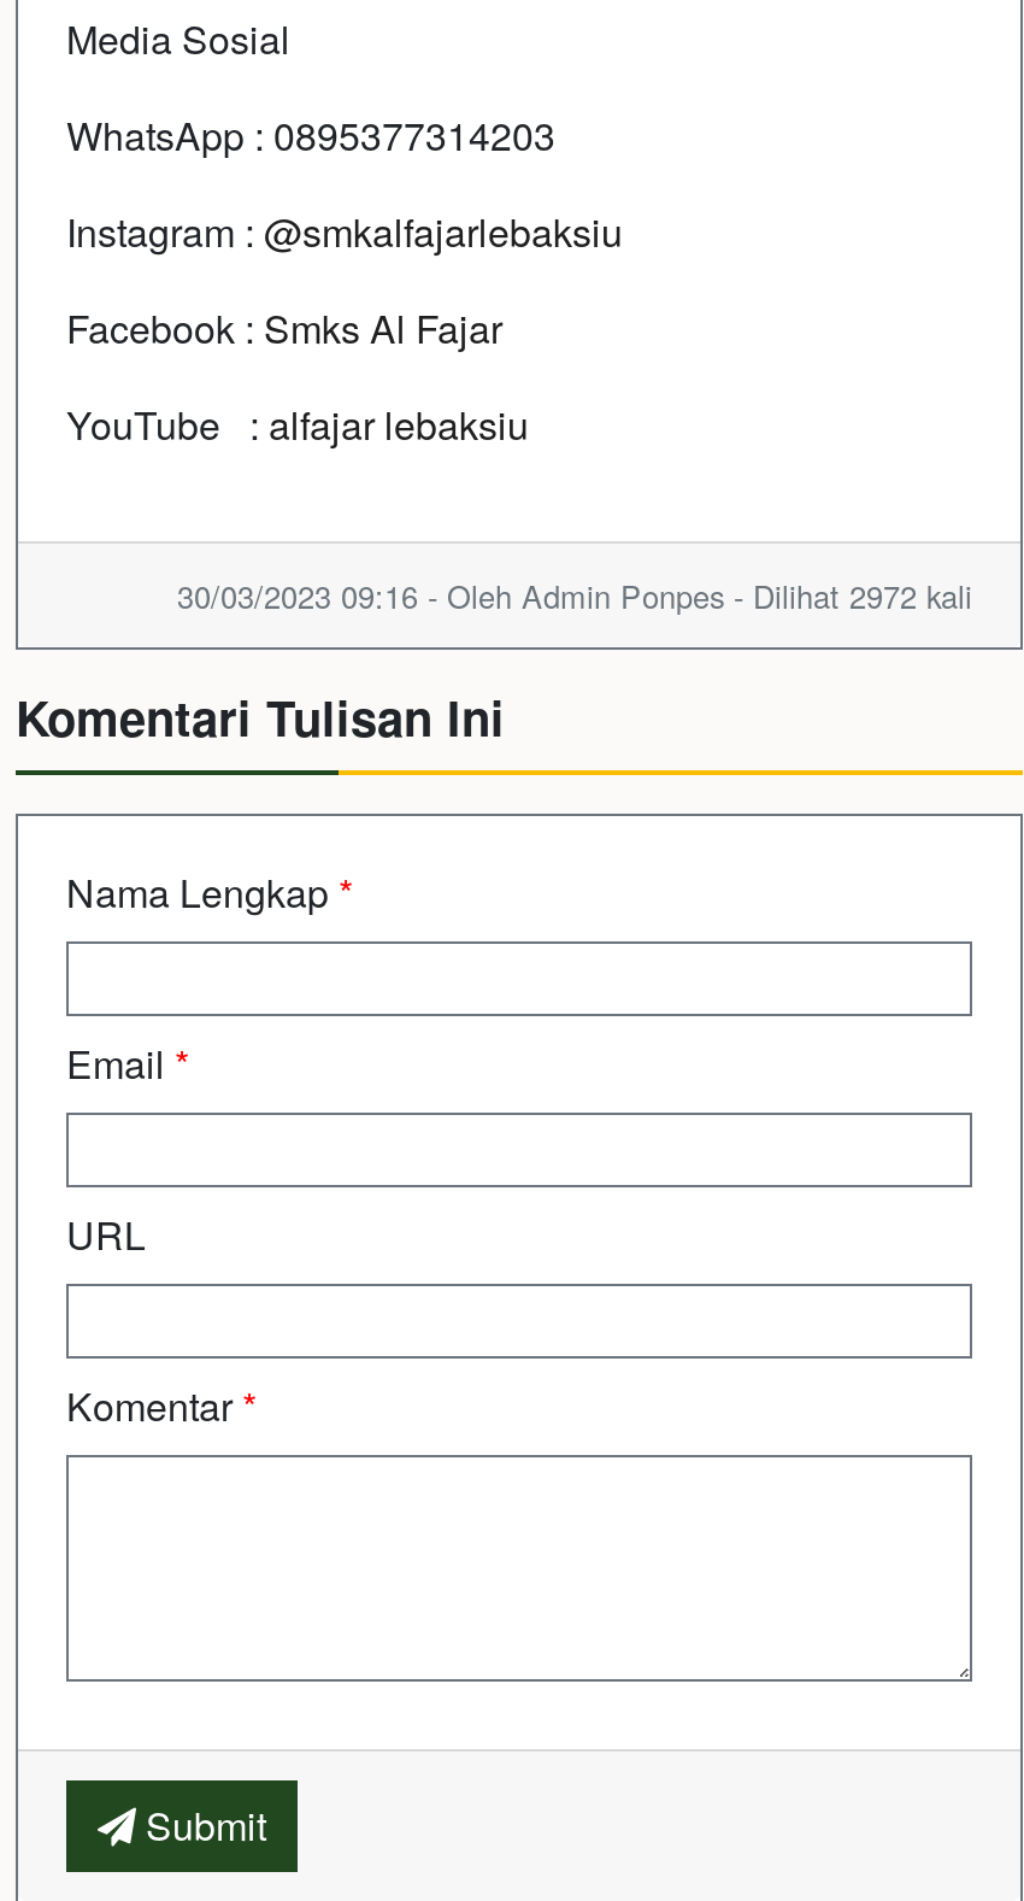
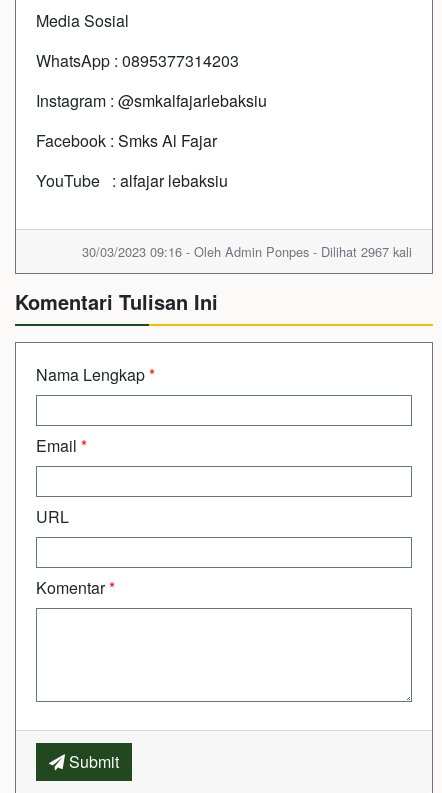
[177,573,972,618] 30/03/2023 09:16 - Oleh Admin Ponpes - Dilihat 2972 kali -> [82,242,412,261] 30/03/2023 09:16 - Oleh Admin Ponpes - Dilihat 2967 kali

